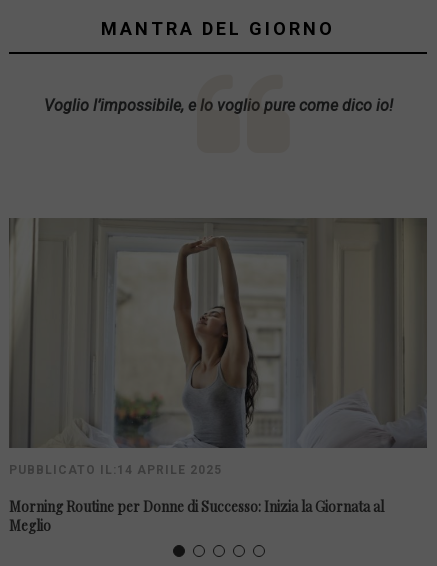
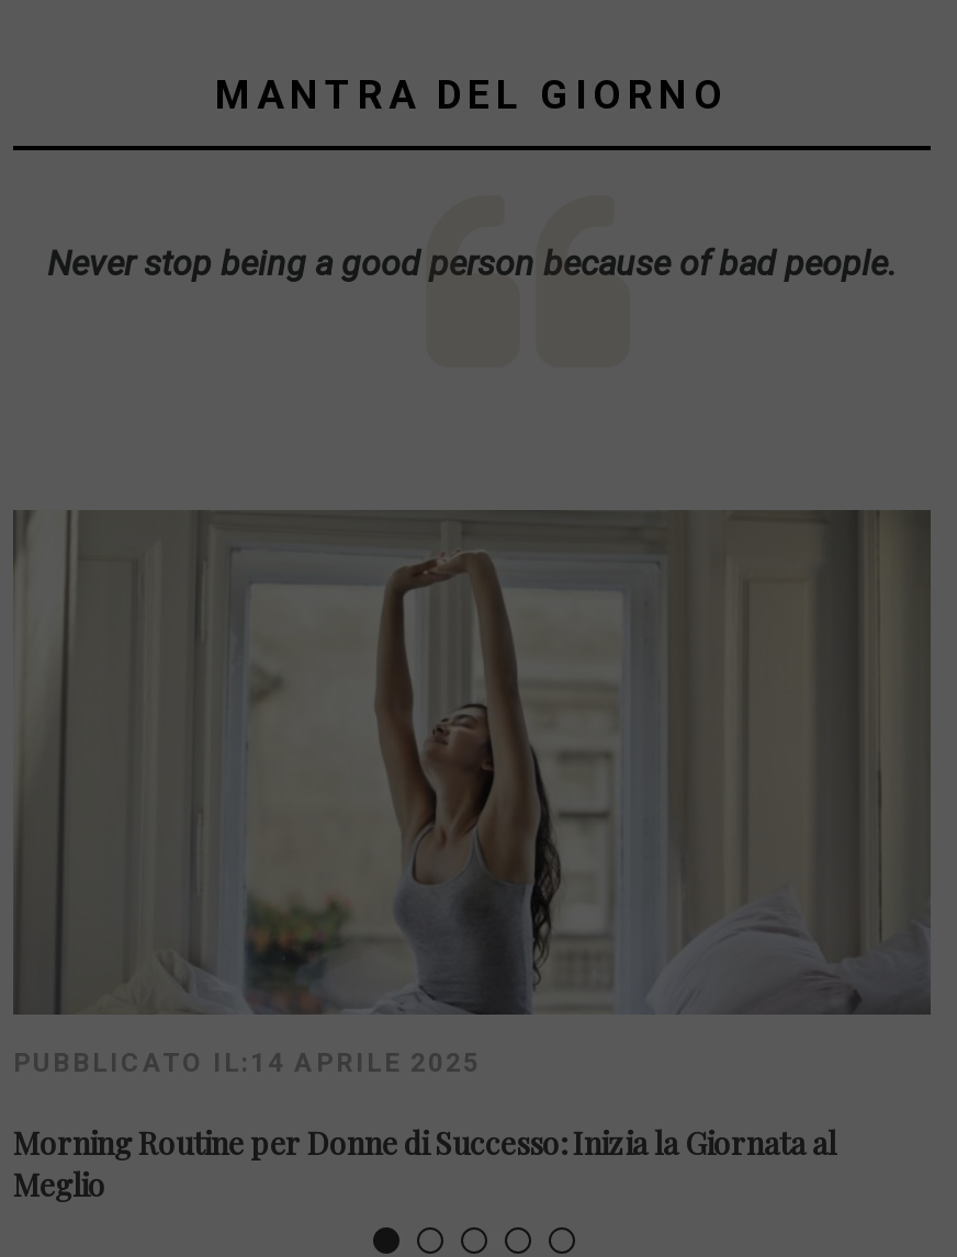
[43,96,392,115] Voglio l’impossibile, e lo voglio pure come dico io! -> [47,243,897,285] Never stop being a good person because of bad people.

